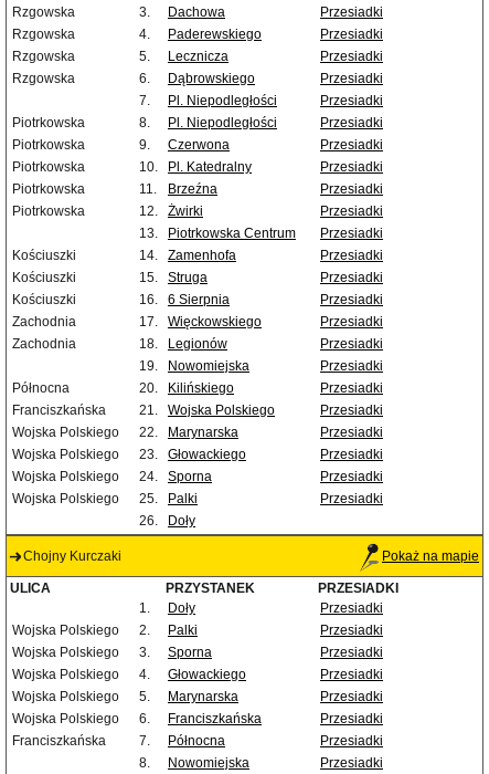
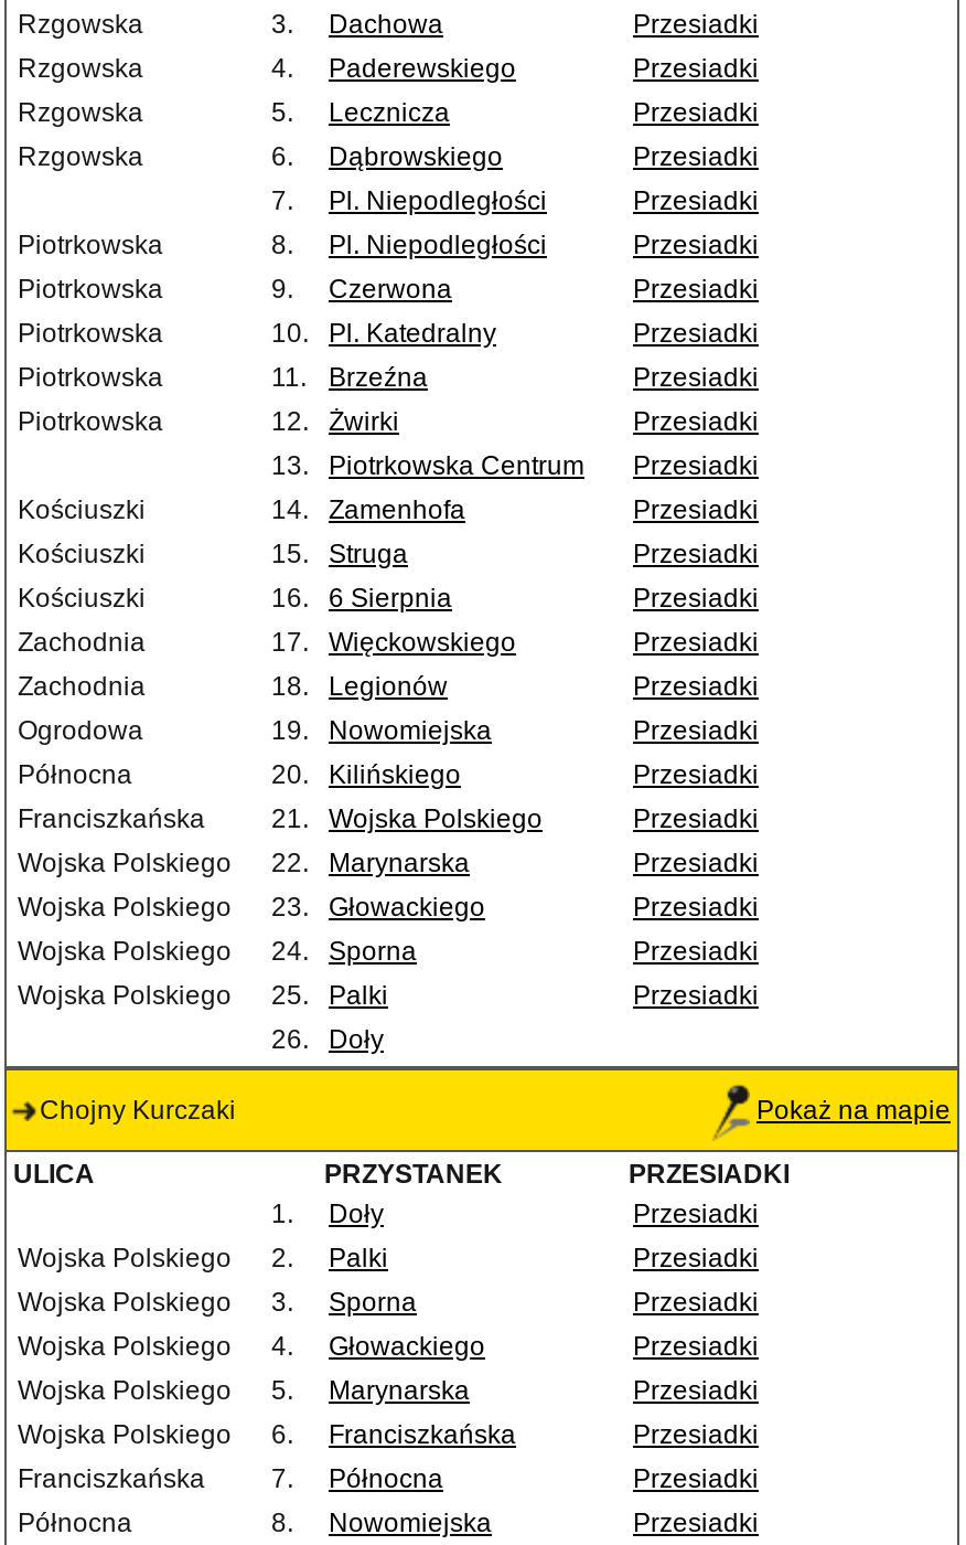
none -> [18,716,143,746] Ogrodowa
none -> [18,1508,132,1539] Północna

